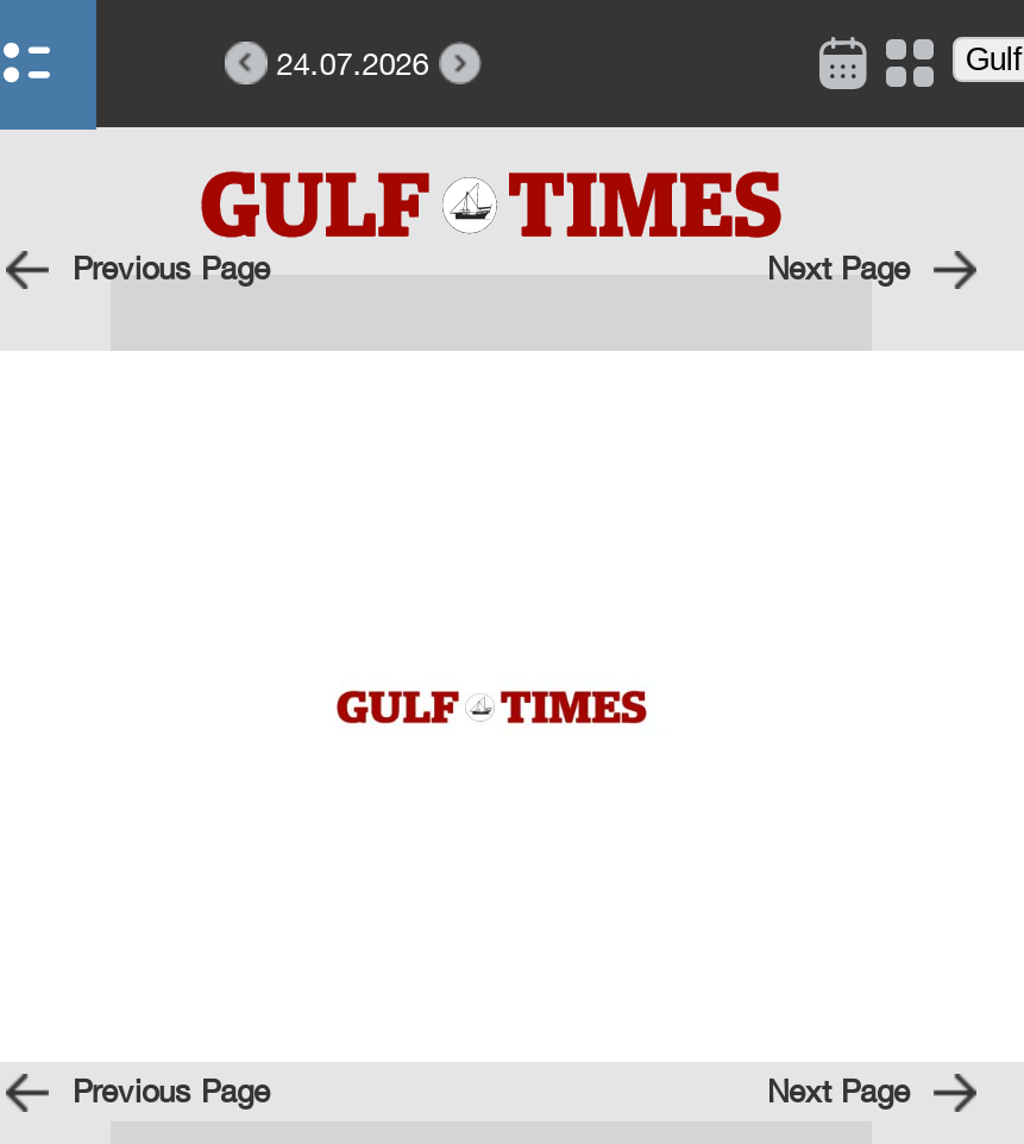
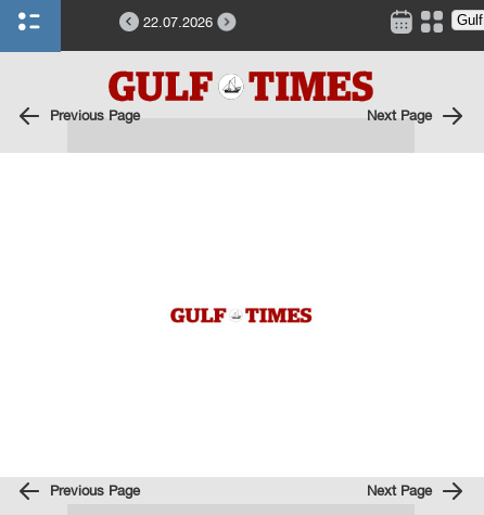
[267,45,438,81] 24.07.2026 -> [139,14,217,30] 22.07.2026

